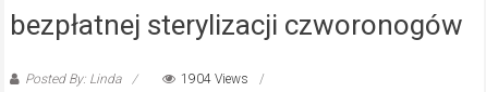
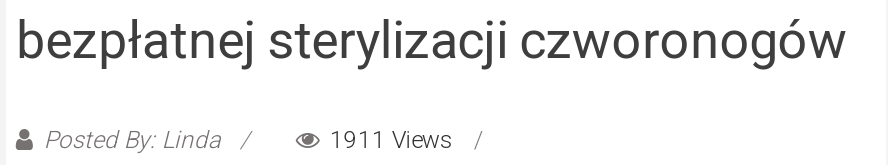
[181,72,248,87] 1904 Views -> [330,127,454,155] 1911 Views

